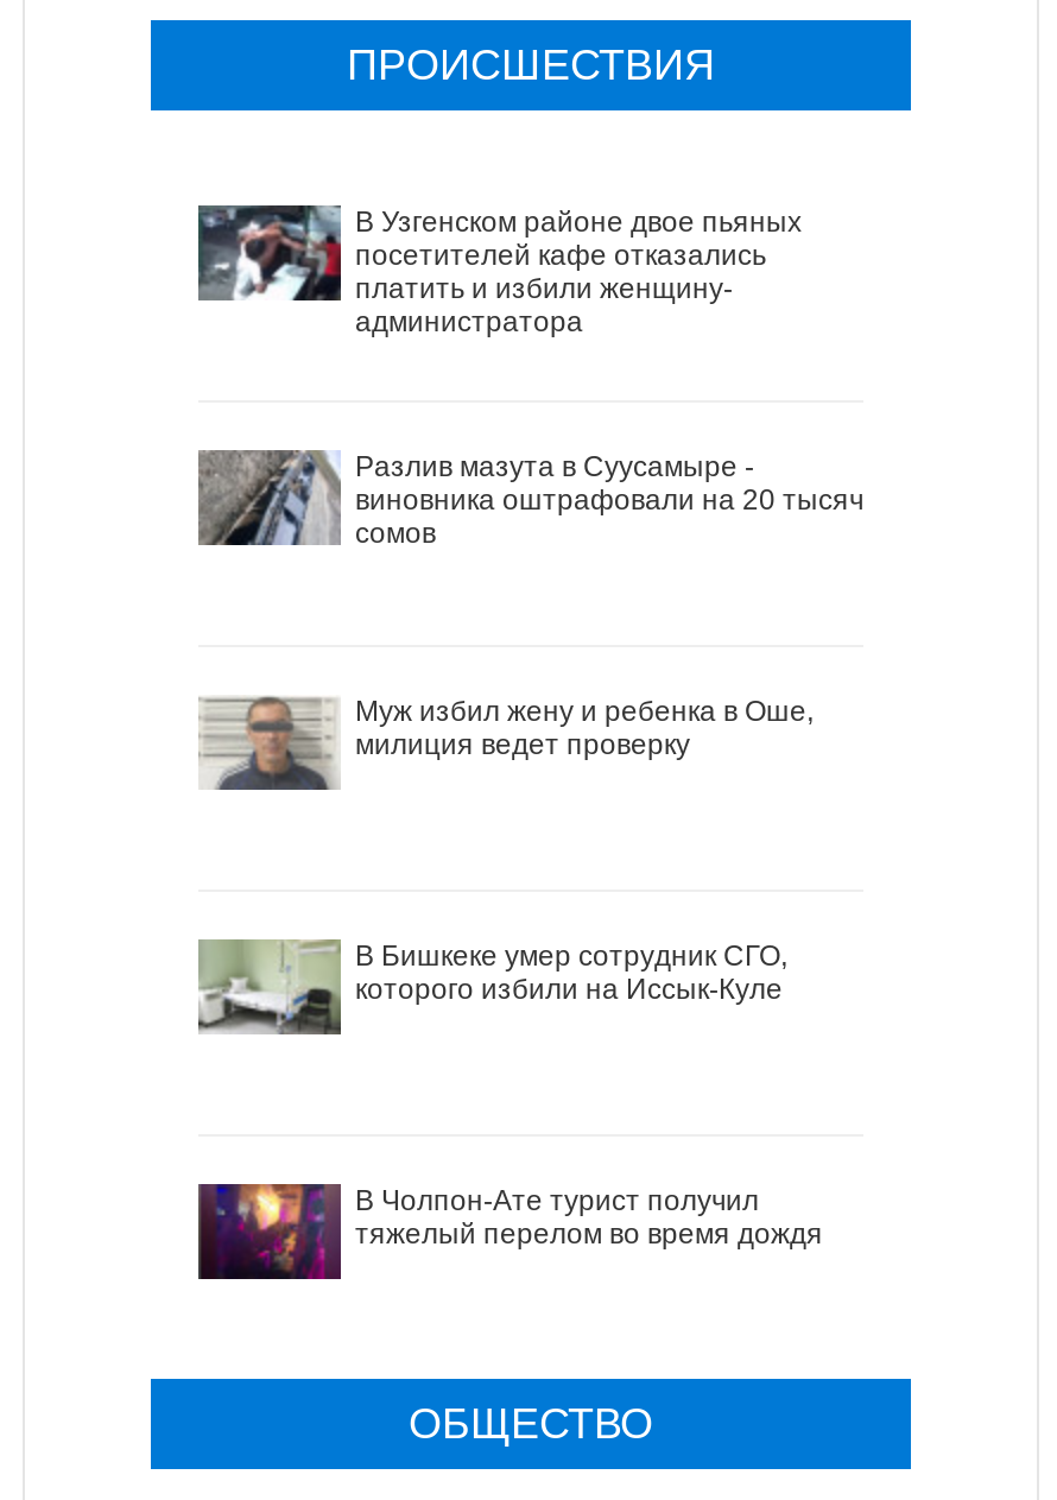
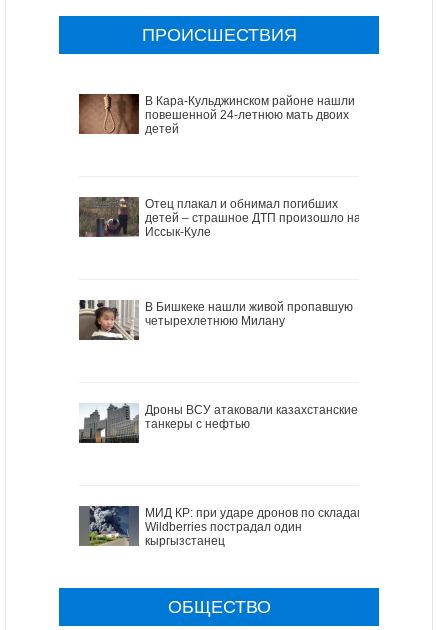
[198,205,802,338] [image] | В Узгенском районе двое пьяных | посетителей кафе отказались | платить и избили женщину- | администратора -> [79,94,355,136] [image] | В Кара-Кульджинском районе нашли | повешенной 24-летнюю мать двоих | детей
[198,450,863,549] [image] | Разлив мазута в Суусамыре - | виновника оштрафовали на 20 тысяч | сомов -> [80,197,361,239] [image] | Отец плакал и обнимал погибших | детей – страшное ДТП произошло на | Иссык-Куле
[198,694,814,790] [image] | Муж избил жену и ребенка в Оше, | милиция ведет проверку -> [78,299,353,341] [image] | В Бишкеке нашли живой пропавшую | четырехлетнюю Милану
[198,939,787,1034] [image] | В Бишкеке умер сотрудник СГО, | которого избили на Иссык-Куле -> [79,403,358,444] [image] | Дроны ВСУ атаковали казахстанские | танкеры с нефтью
[201,1182,823,1281] [image] | В Чолпон-Ате турист получил | тяжелый перелом во время дождя -> [79,505,365,548] [image] | МИД КР: при ударе дронов по складам | Wildberries пострадал один | кыргызстанец

